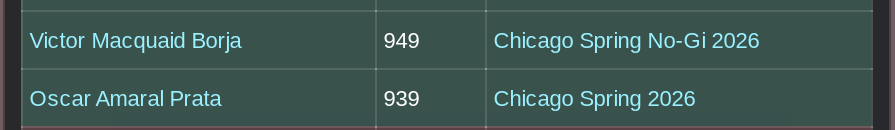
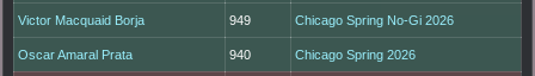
[383,85,419,109] 939 -> [230,47,251,61] 940

